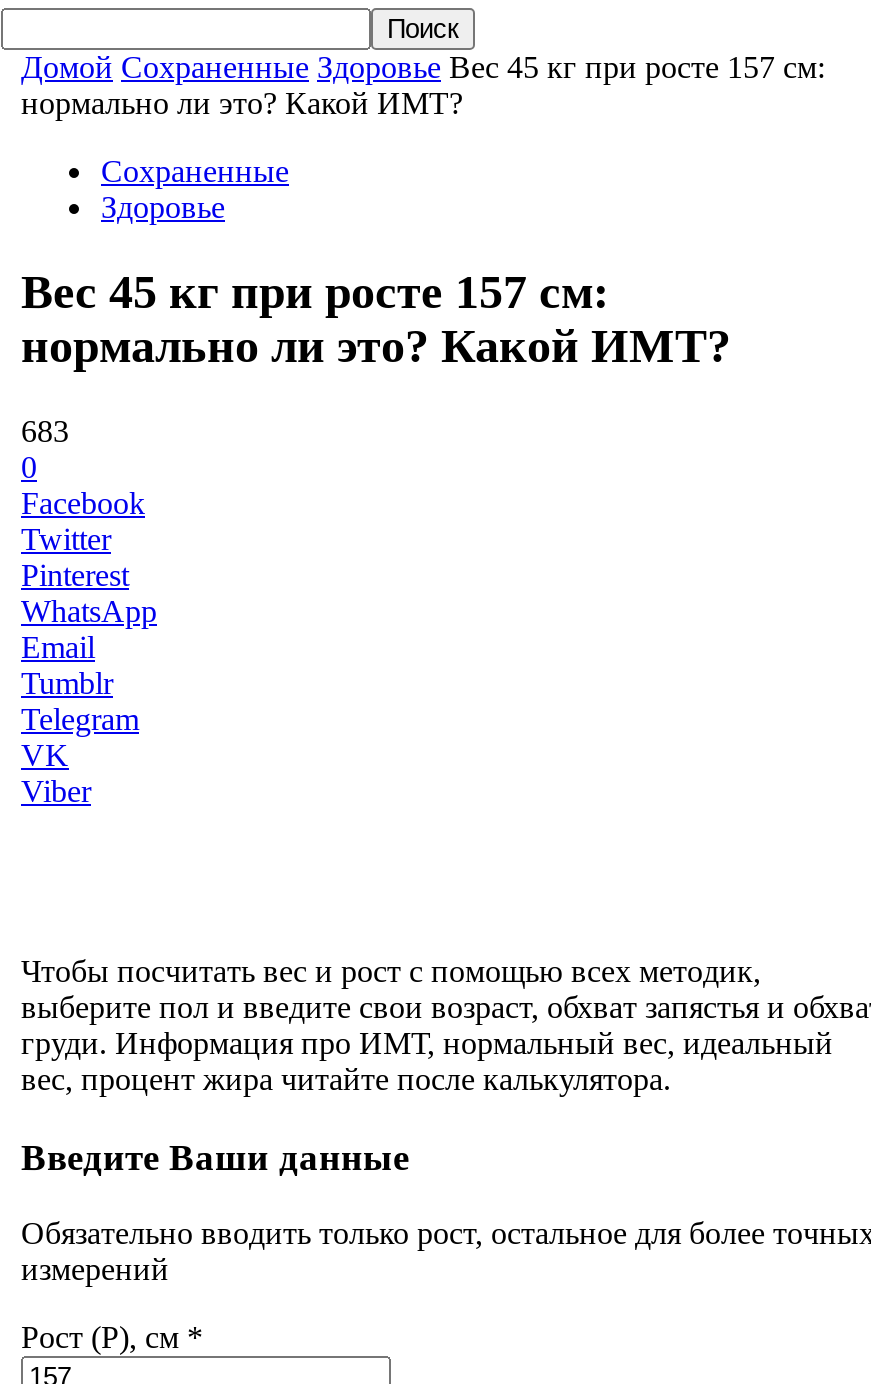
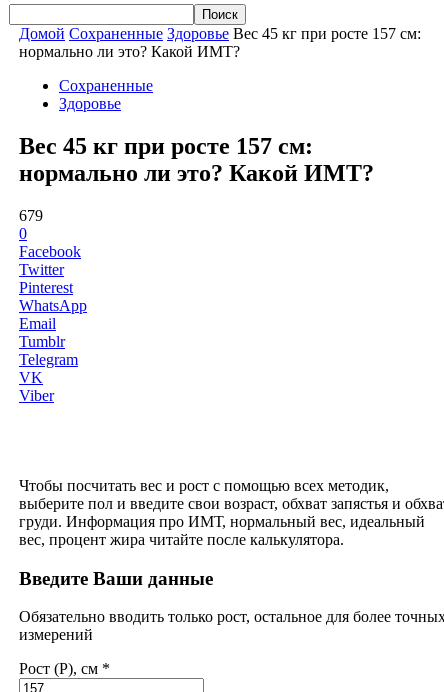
[21,414,69,448] 683 -> [19,207,43,224] 679

